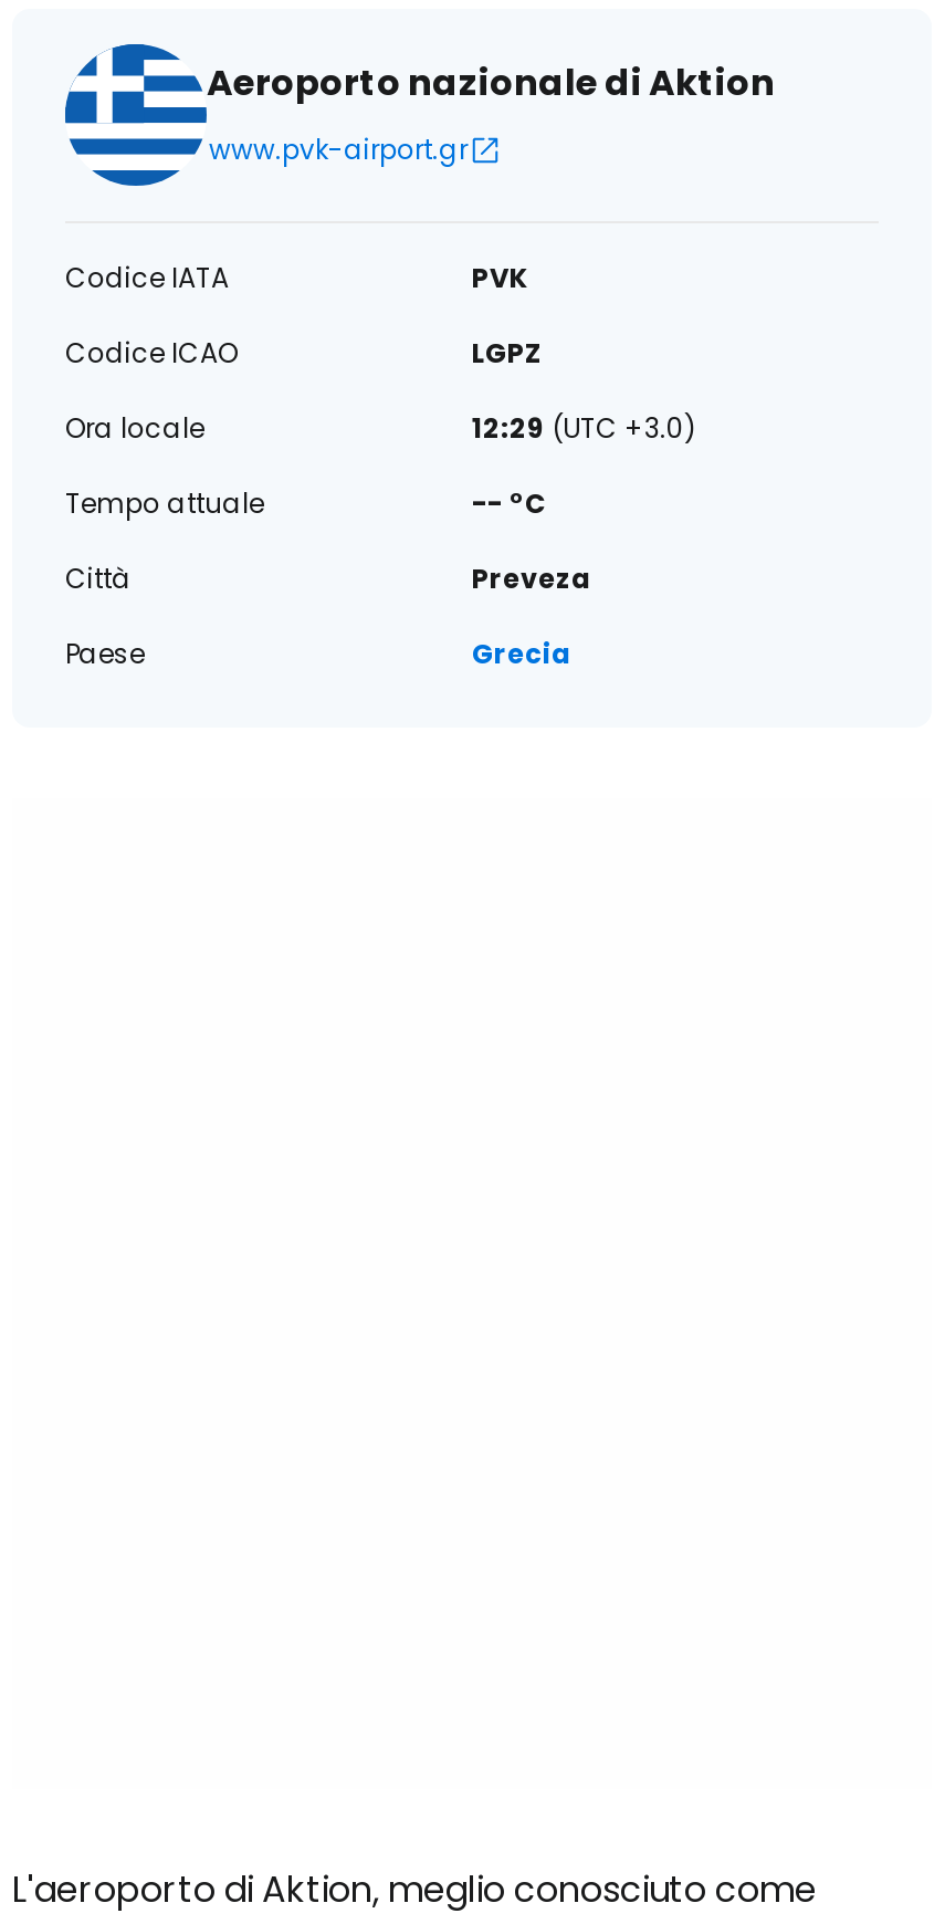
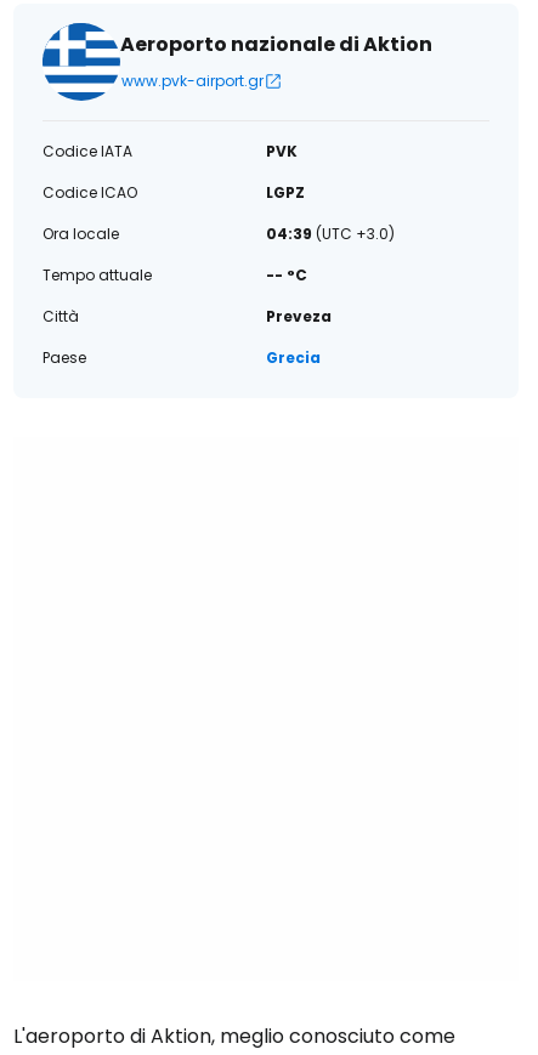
[472,409,695,447] 12:29 (UTC +3.0) -> [266,223,395,244] 04:39 (UTC +3.0)

